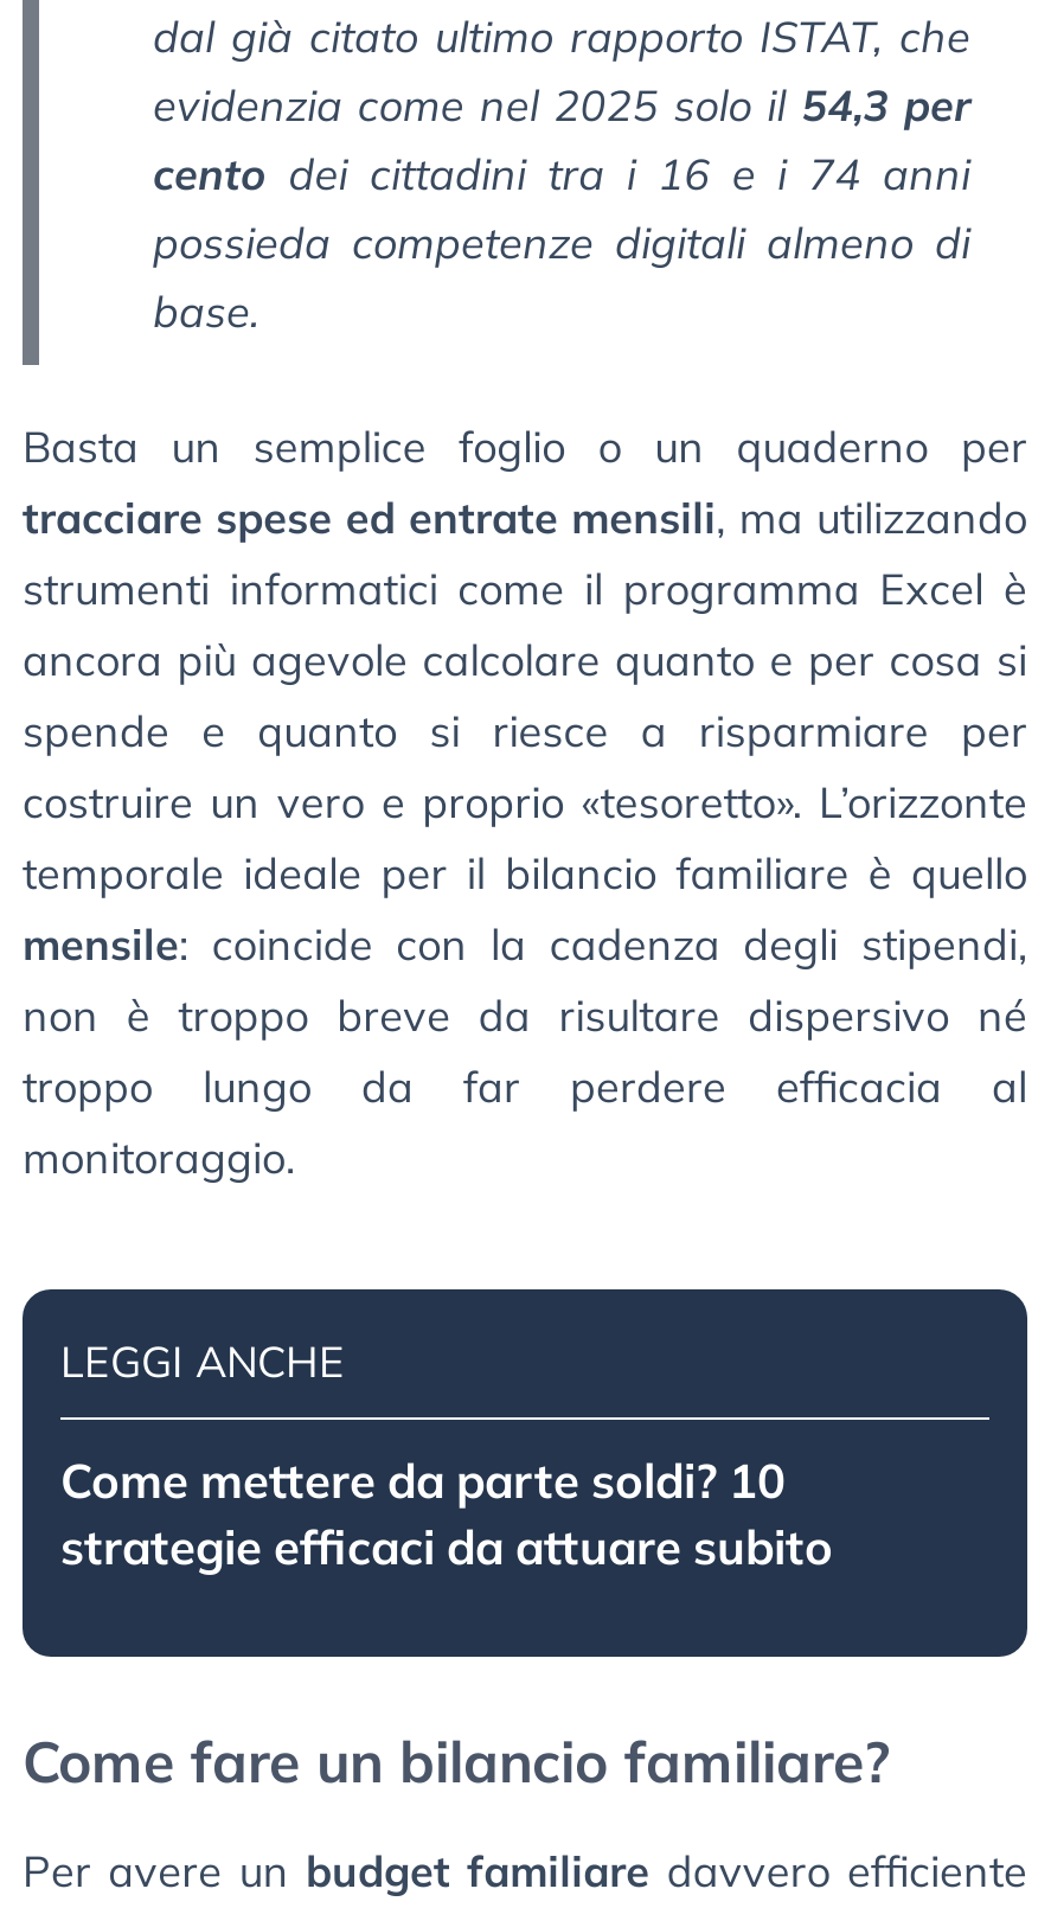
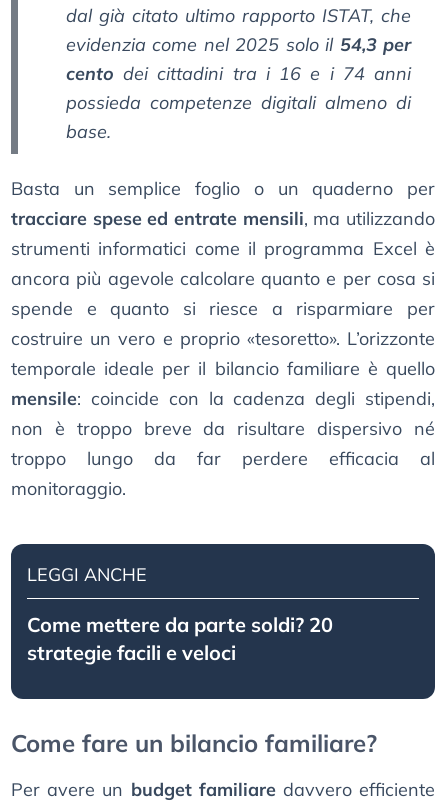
[60,1451,833,1576] Come mettere da parte soldi? 10 | strategie efficaci da attuare subito -> [27,612,333,665] Come mettere da parte soldi? 20 | strategie facili e veloci

